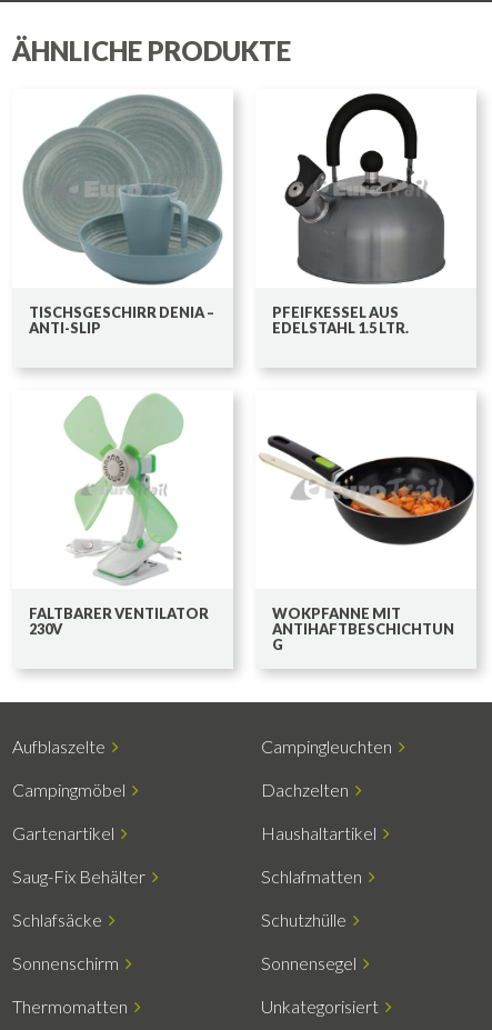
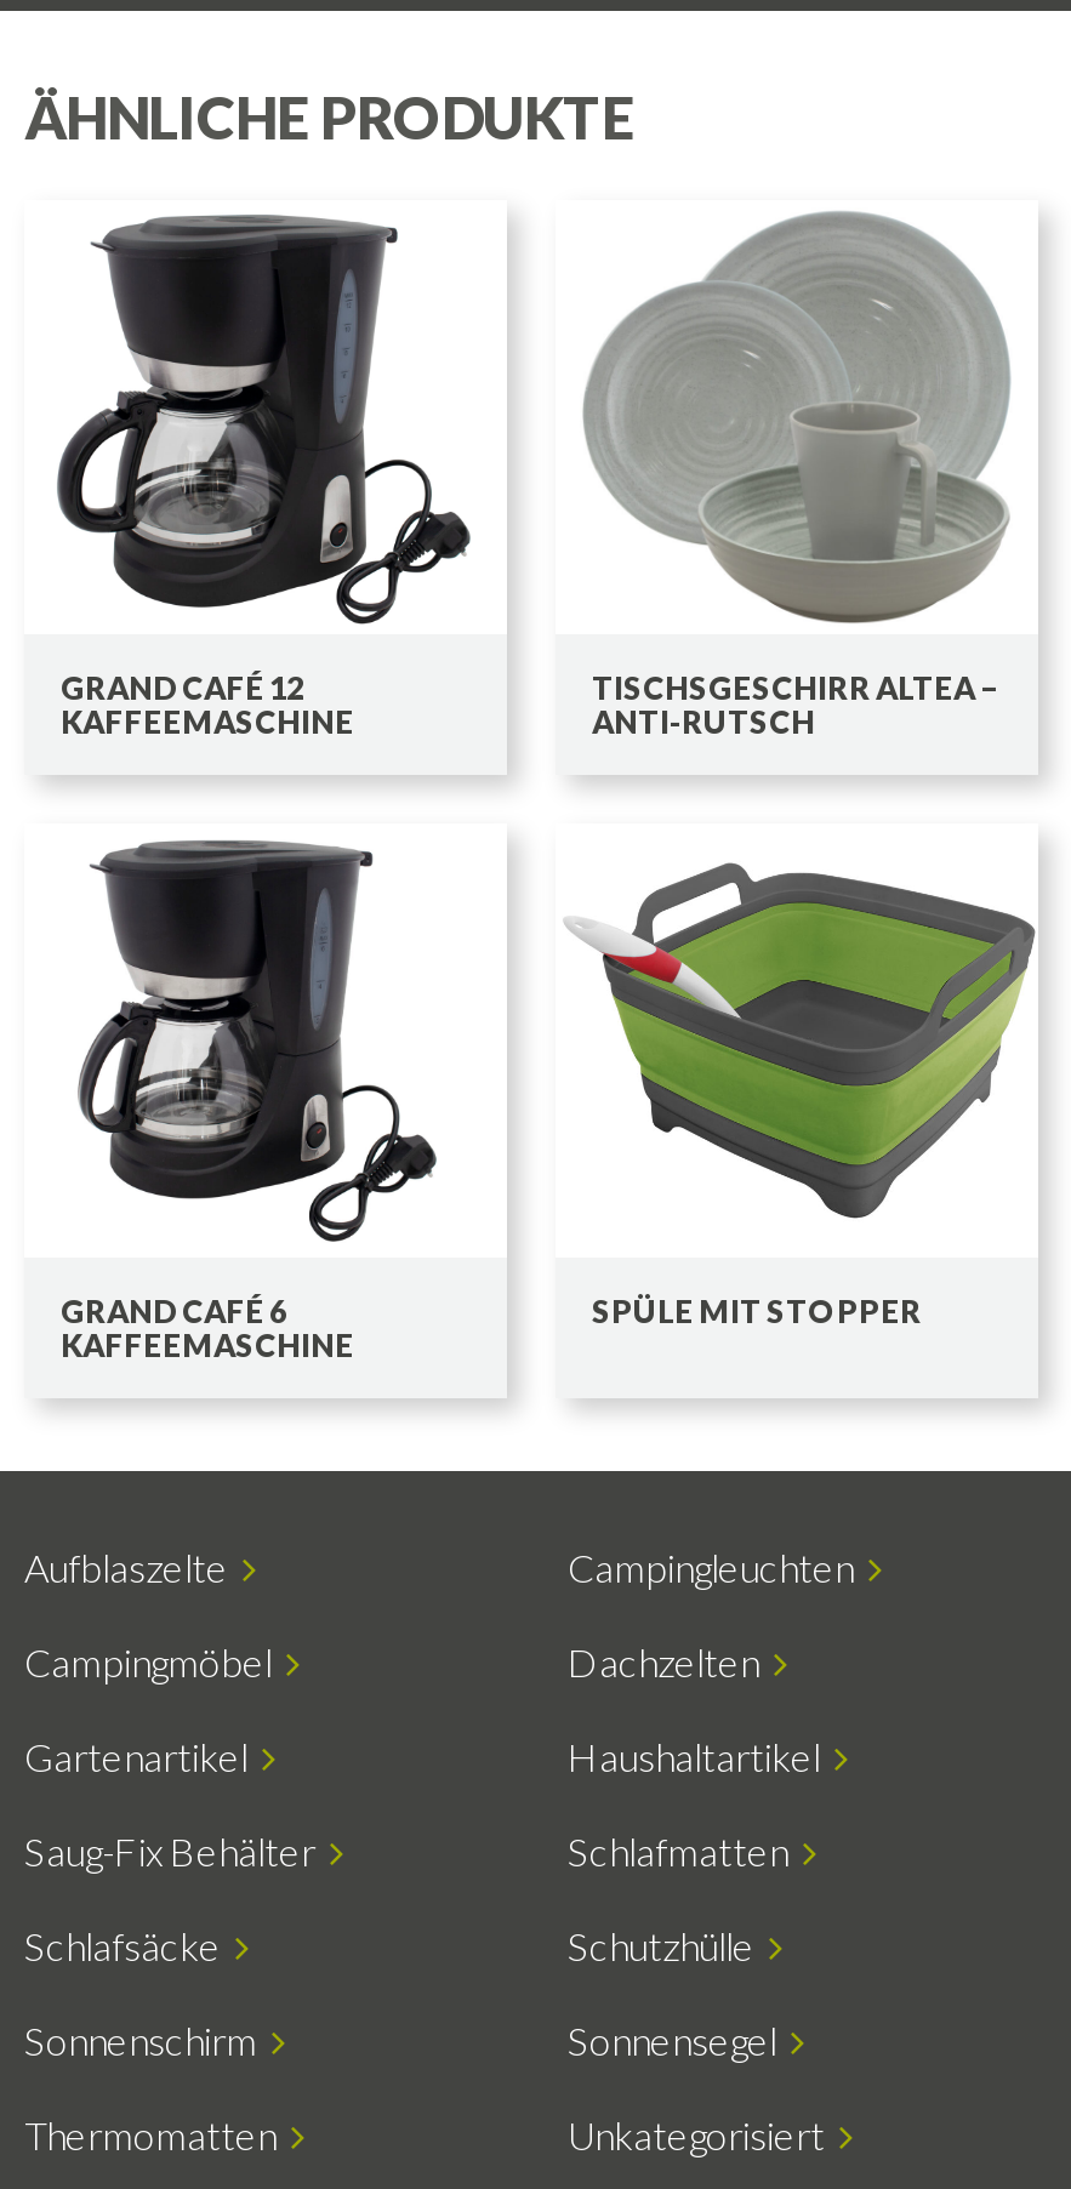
[22,94,223,337] [image] | TISCHSGESCHIRR DENIA – | ANTI-SLIP -> [53,211,478,741] [image] | GRAND CAFÉ 12 | KAFFEEMASCHINE
[271,92,461,337] [image] | PFEIFKESSEL AUS | EDELSTAHL 1.5 LTR. -> [582,211,1012,741] [image] | TISCHSGESCHIRR ALTEA – | ANTI-RUTSCH
[29,386,209,638] [image] | FALTBARER VENTILATOR | 230V -> [61,839,439,1364] [image] | GRAND CAFÉ 6 | KAFFEEMASCHINE
[259,424,475,556] [image] -> [568,861,1036,1220] [image]
[272,605,454,654] WOKPFANNE MIT | ANTIHAFTBESCHICHTUN | G -> [592,1292,922,1330] SPÜLE MIT STOPPER

